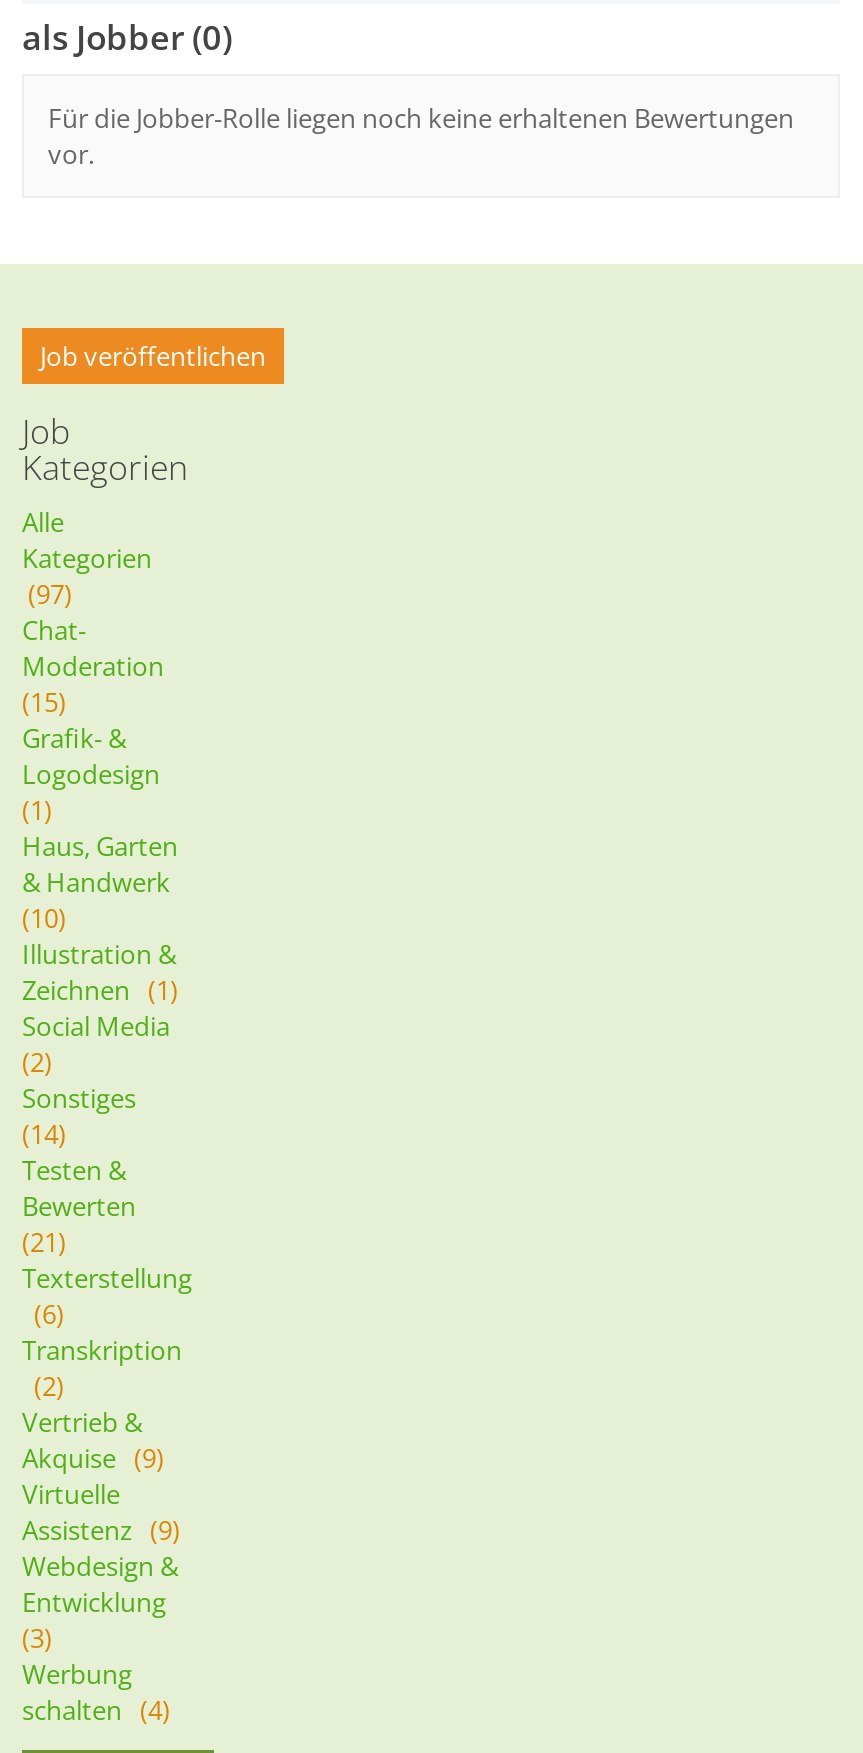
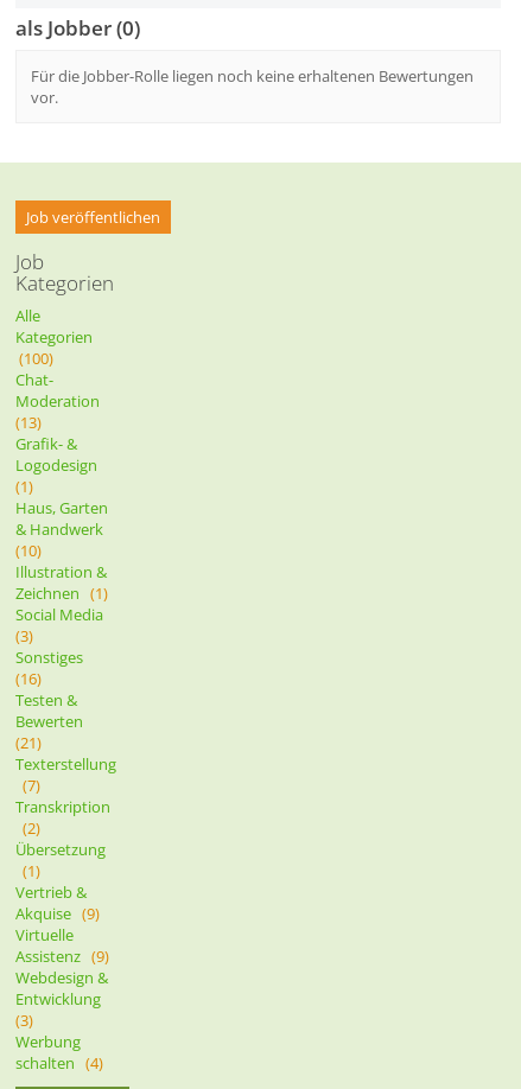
[28,577,72,613] (97) -> [19,348,53,369] (100)
[22,685,66,721] (15) -> [15,412,42,433] (13)
[22,1045,52,1081] (2) -> [15,626,33,647] (3)
[22,1117,66,1153] (14) -> [15,668,42,690] (16)
[34,1297,64,1333] (6) -> [23,775,40,796] (7)
none -> [15,839,106,882] Übersetzung | (1)

